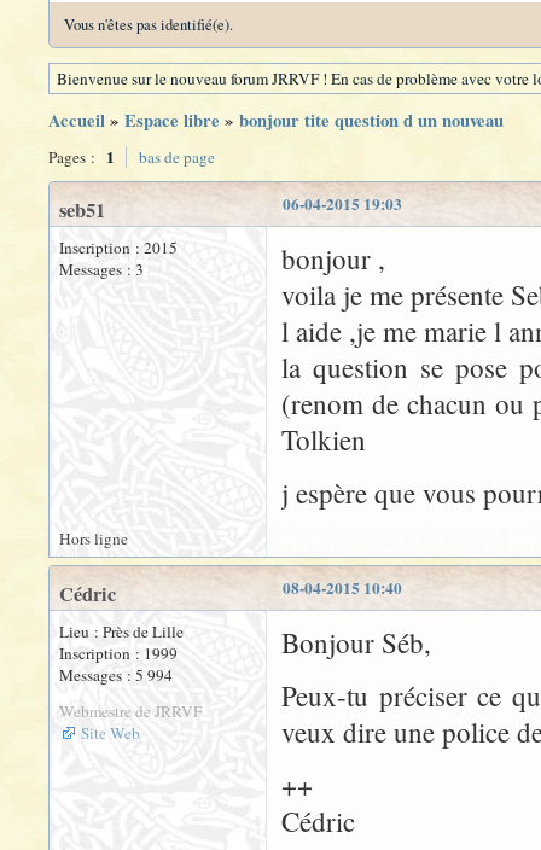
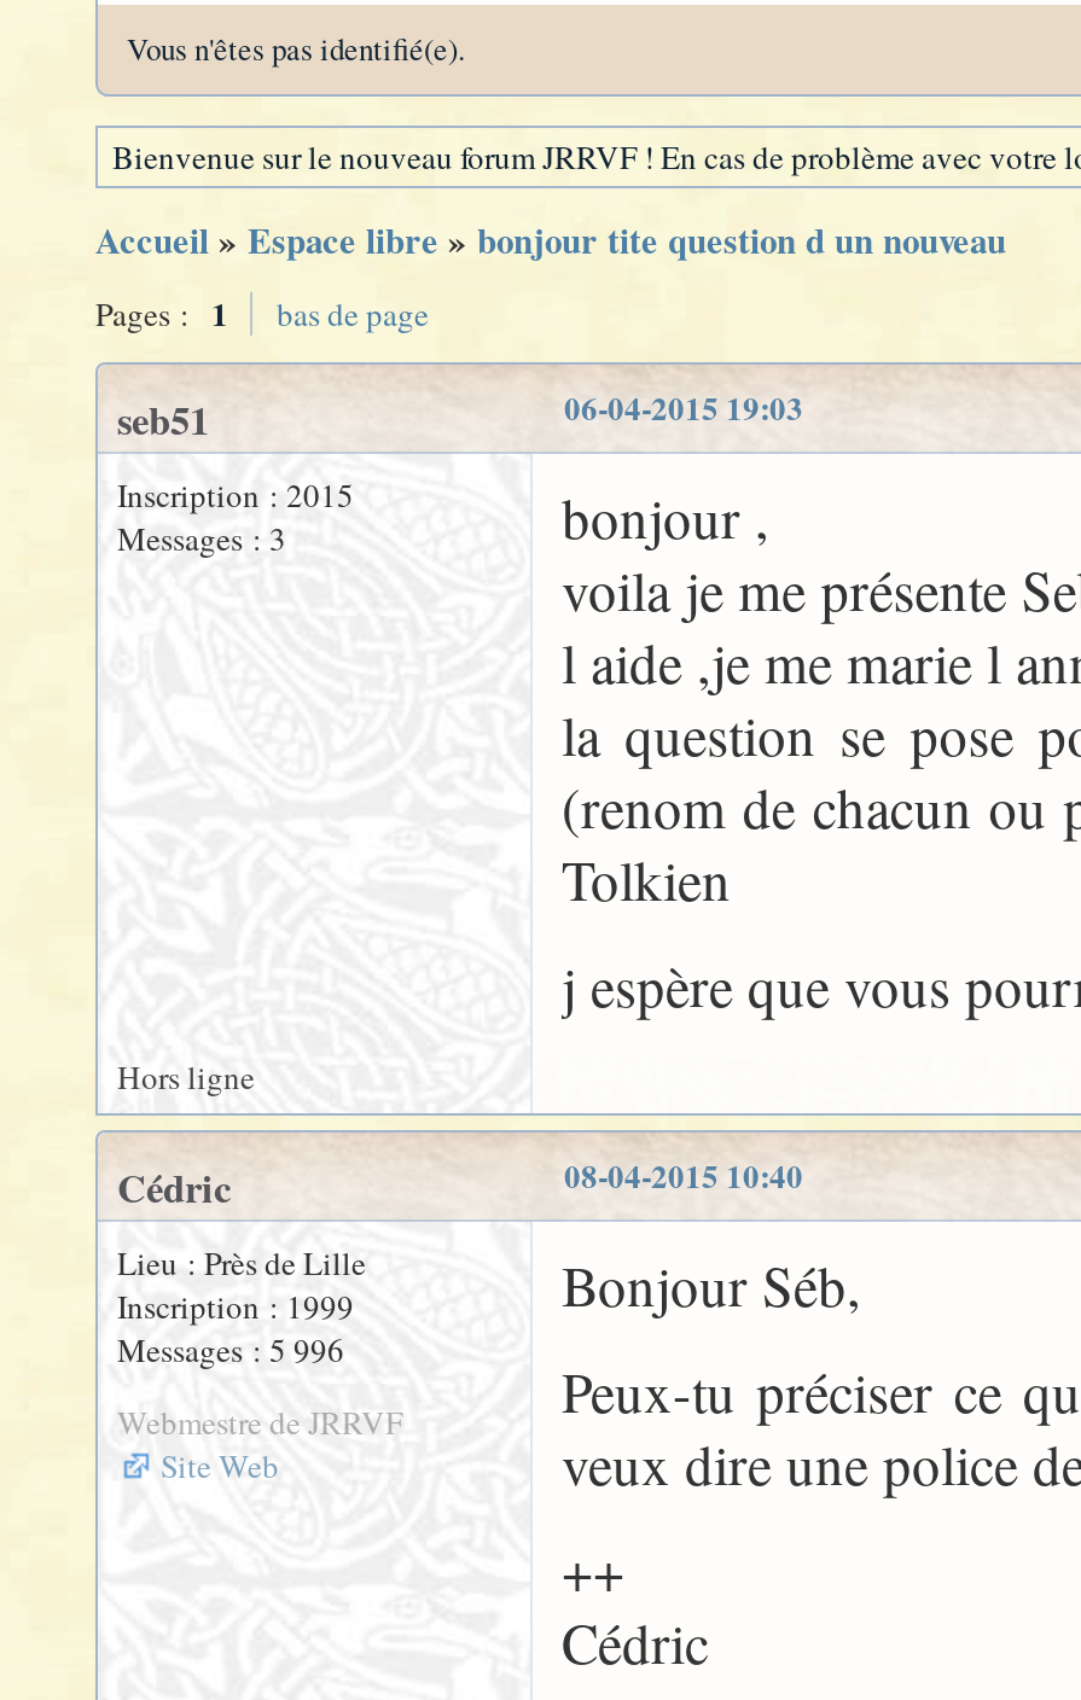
[59,664,173,686] Messages : 5 994 -> [117,1328,344,1372] Messages : 5 996

